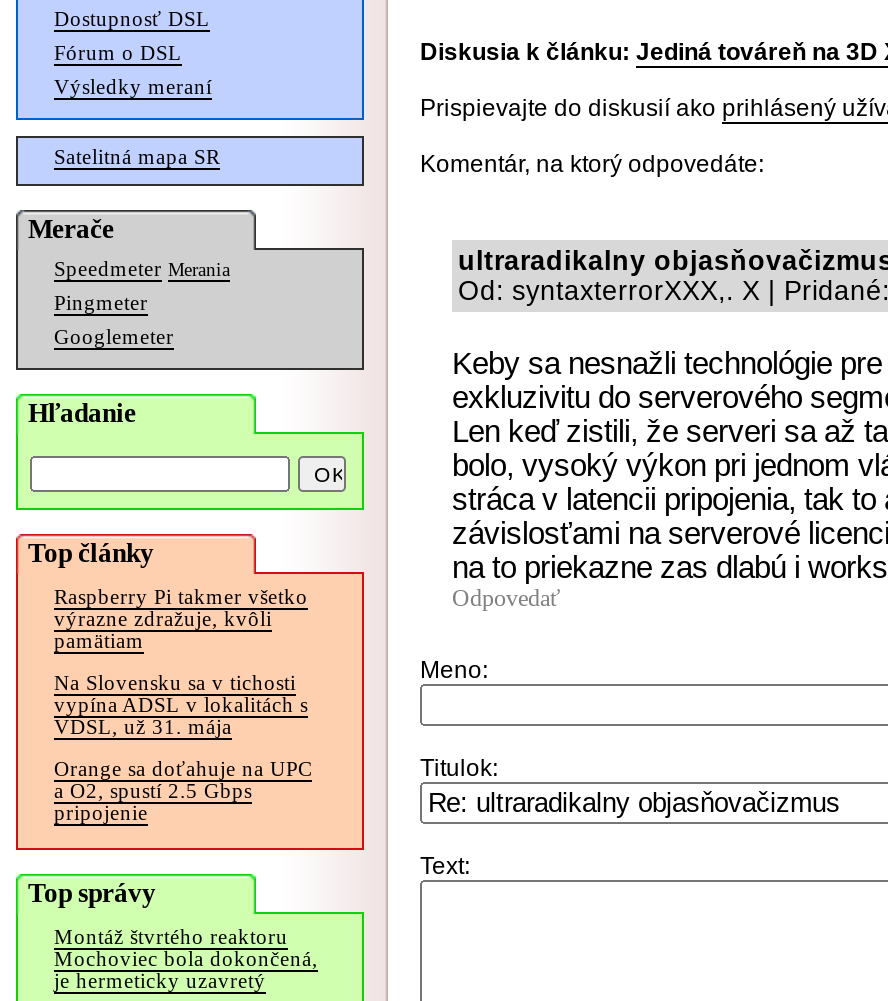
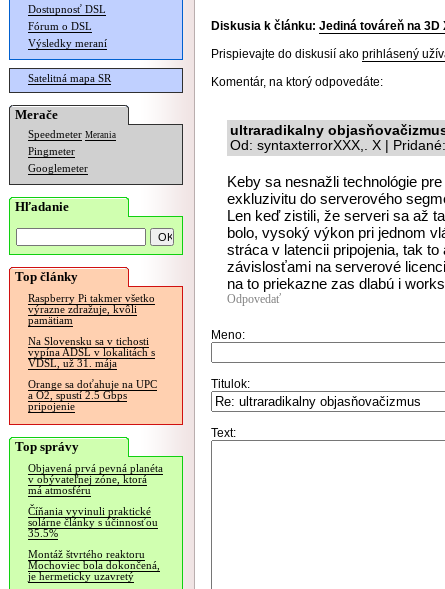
none -> [28,463,163,539] Objavená prvá pevná planéta | v obývateľnej zóne, ktorá | má atmosféru | Číňania vyvinuli praktické | solárne články s účinnosťou | 35.5%

